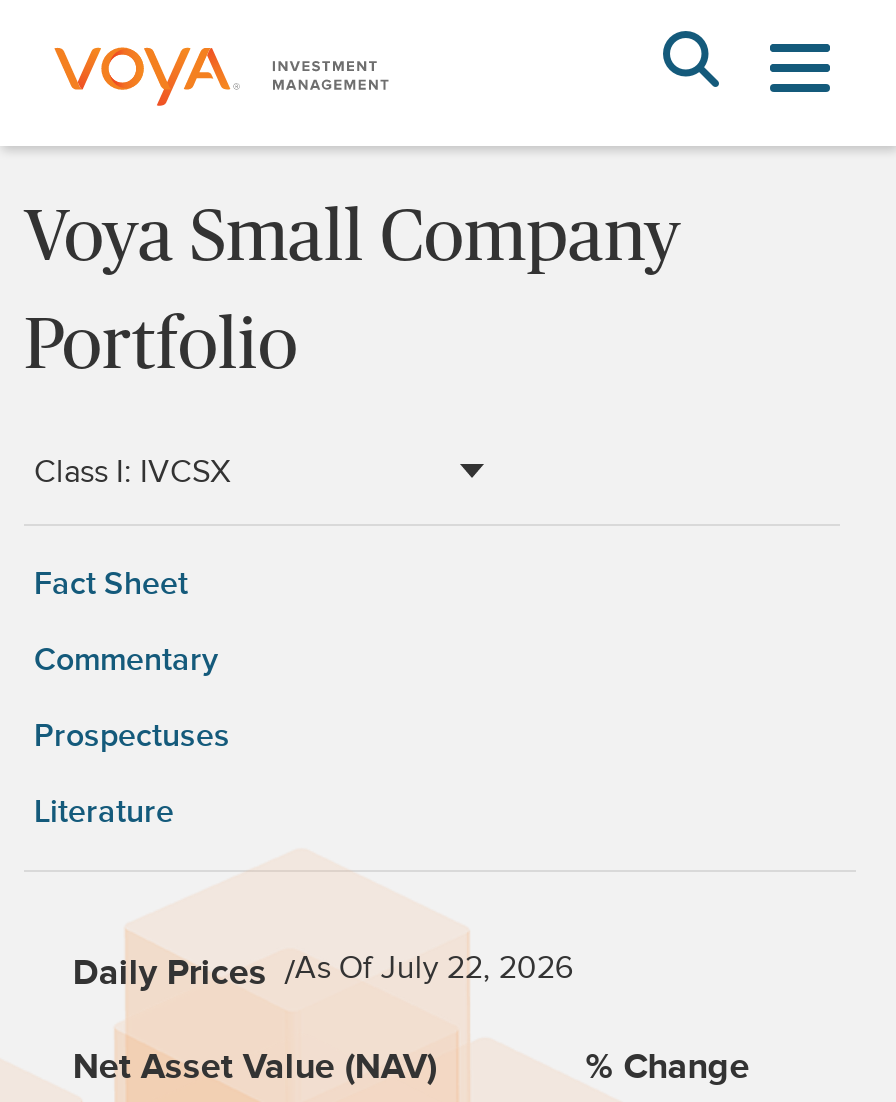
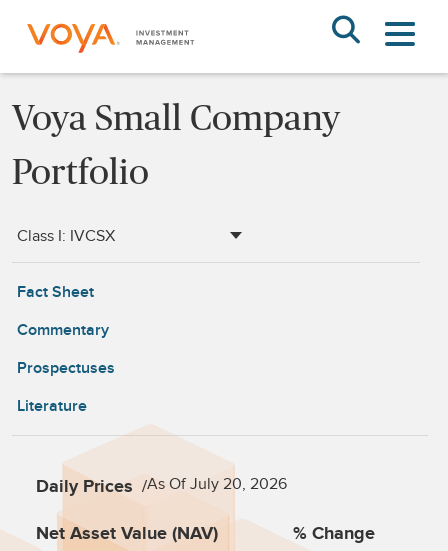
[73,950,573,996] Daily Prices As Of July 22, 2026 -> [36,475,287,498] Daily Prices As Of July 20, 2026

